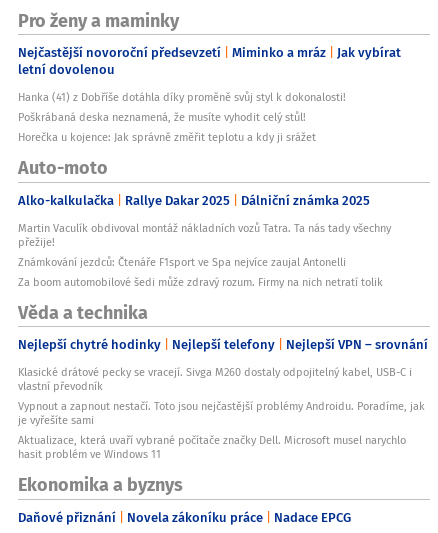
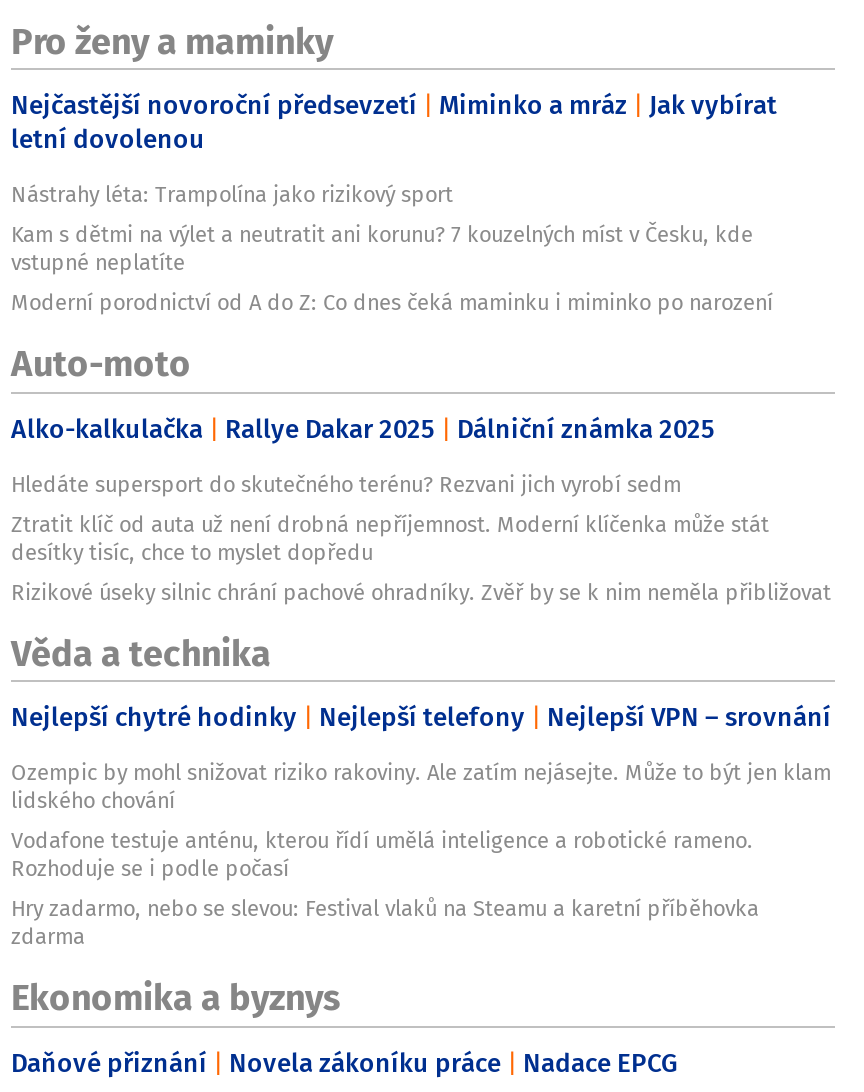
[18,89,346,145] Hanka (41) z Dobříše dotáhla díky proměně svůj styl k dokonalosti! | Poškrábaná deska neznamená, že musíte vyhodit celý stůl! | Horečka u kojence: Jak správně změřit teplotu a kdy ji srážet -> [11,179,773,319] Nástrahy léta: Trampolína jako rizikový sport | Kam s dětmi na výlet a neutratit ani korunu? 7 kouzelných míst v Česku, kde | vstupné neplatíte | Moderní porodnictví od A do Z: Co dnes čeká maminku i miminko po narození
[18,220,391,290] Martin Vaculík obdivoval montáž nákladních vozů Tatra. Ta nás tady všechny | přežije! | Známkování jezdců: Čtenáře F1sport ve Spa nejvíce zaujal Antonelli | Za boom automobilové šedi může zdravý rozum. Firmy na nich netratí tolik -> [11,468,831,608] Hledáte supersport do skutečného terénu? Rezvani jich vyrobí sedm | Ztratit klíč od auta už není drobná nepříjemnost. Moderní klíčenka může stát | desítky tisíc, chce to myslet dopředu | Rizikové úseky silnic chrání pachové ohradníky. Zvěř by se k nim neměla přibližovat
[18,364,425,462] Klasické drátové pecky se vracejí. Sivga M260 dostaly odpojitelný kabel, USB-C i | vlastní převodník | Vypnout a zapnout nestačí. Toto jsou nejčastější problémy Androidu. Poradíme, jak | je vyřešíte sami | Aktualizace, která uvaří vybrané počítače značky Dell. Microsoft musel narychlo | hasit problém ve Windows 11 -> [11,757,831,953] Ozempic by mohl snižovat riziko rakoviny. Ale zatím nejásejte. Může to být jen klam | lidského chování | Vodafone testuje anténu, kterou řídí umělá inteligence a robotické rameno. | Rozhoduje se i podle počasí | Hry zadarmo, nebo se slevou: Festival vlaků na Steamu a karetní příběhovka | zdarma

